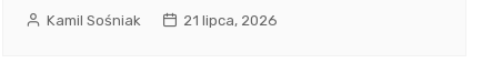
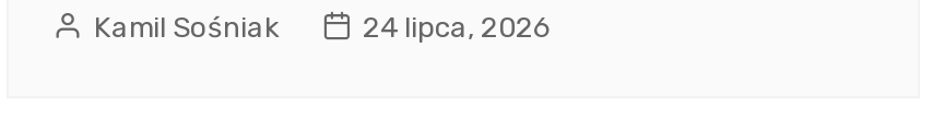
[183,12,278,29] 21 lipca, 2026 -> [363,11,553,44] 24 lipca, 2026

